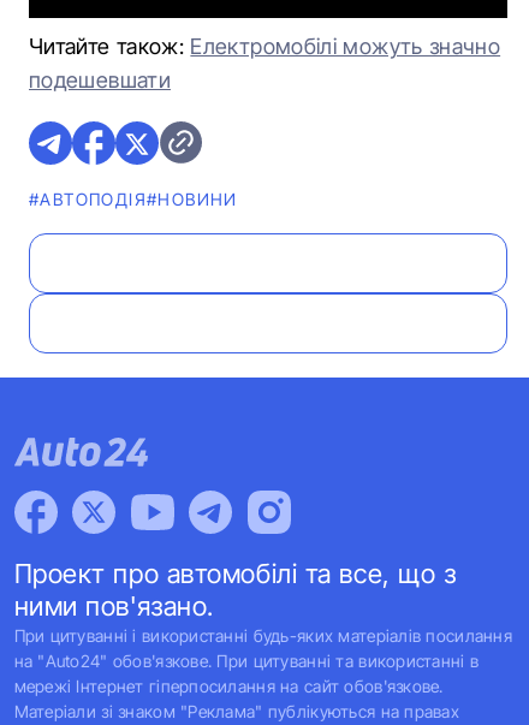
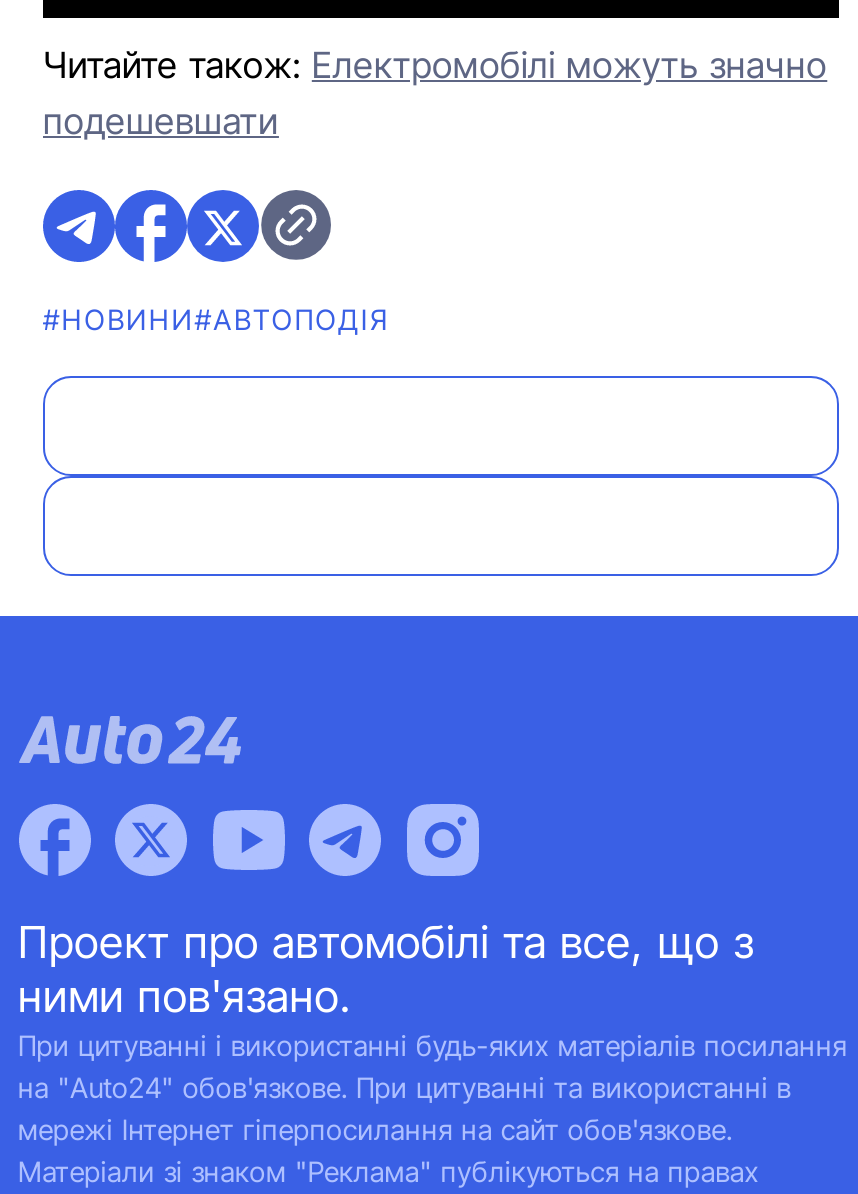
[29,189,238,209] #АВТОПОДІЯ#НОВИНИ -> [43,302,391,336] #НОВИНИ#АВТОПОДІЯ

